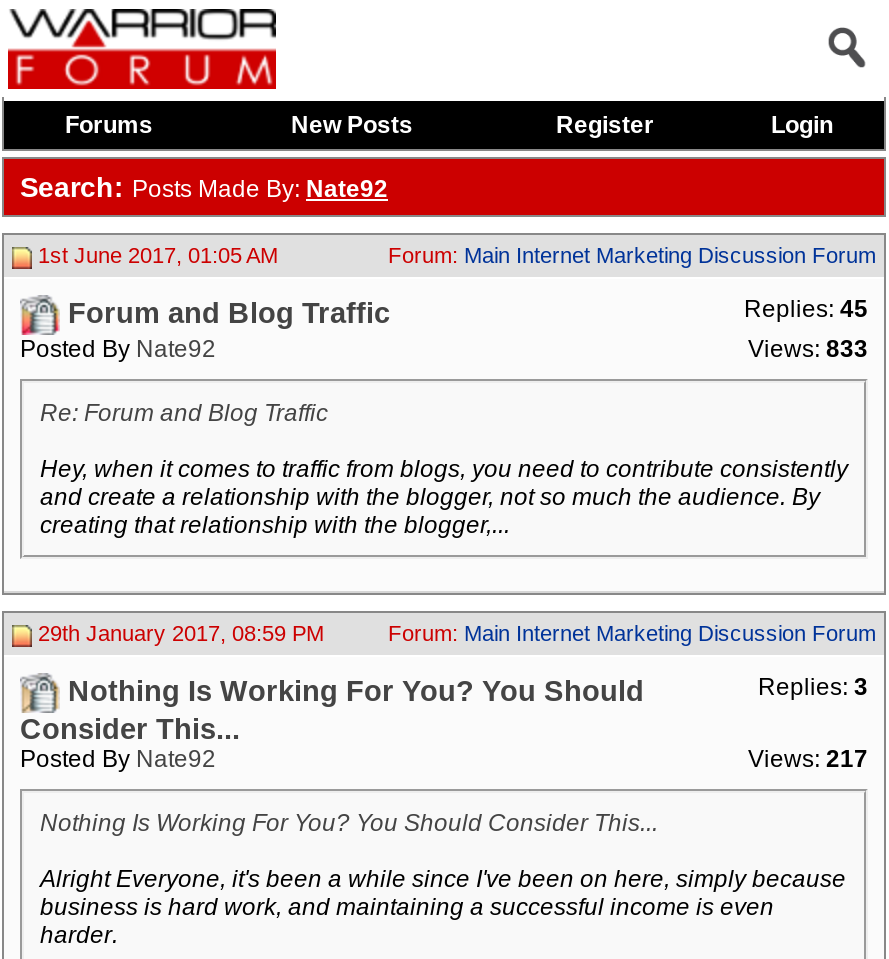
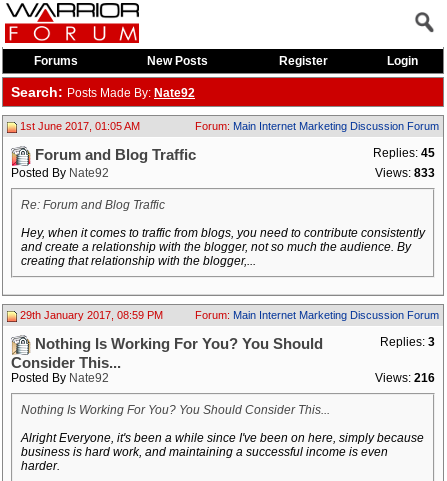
[748,745,868,773] Views: 217 -> [375,371,435,385] Views: 216

